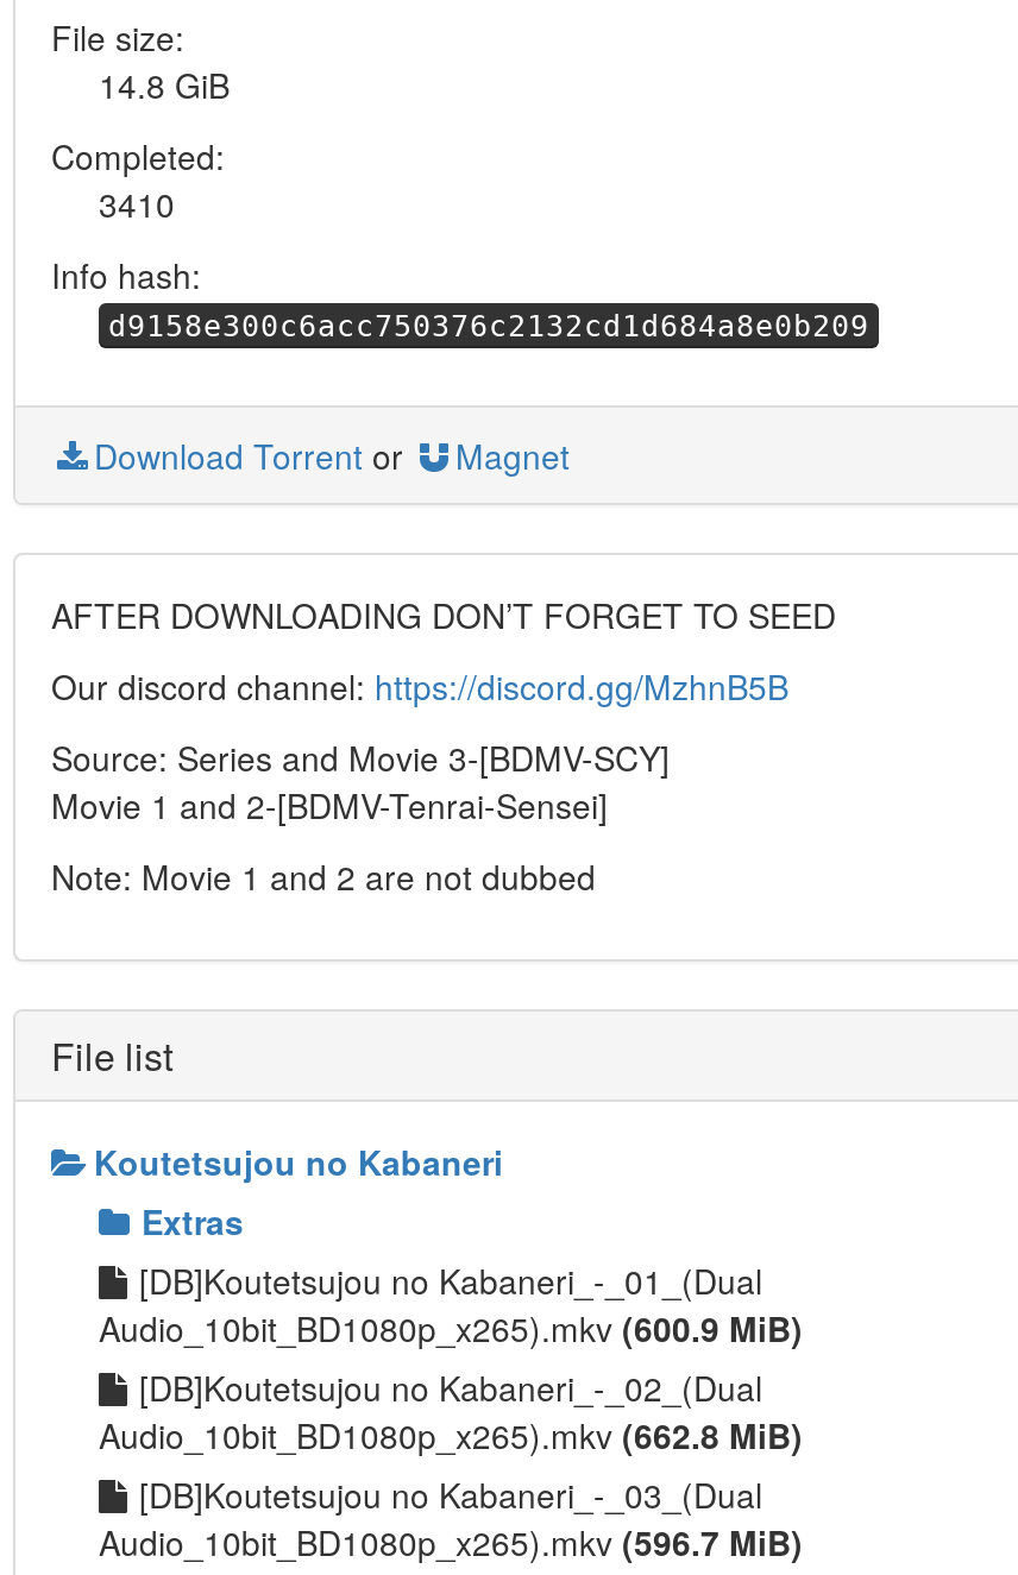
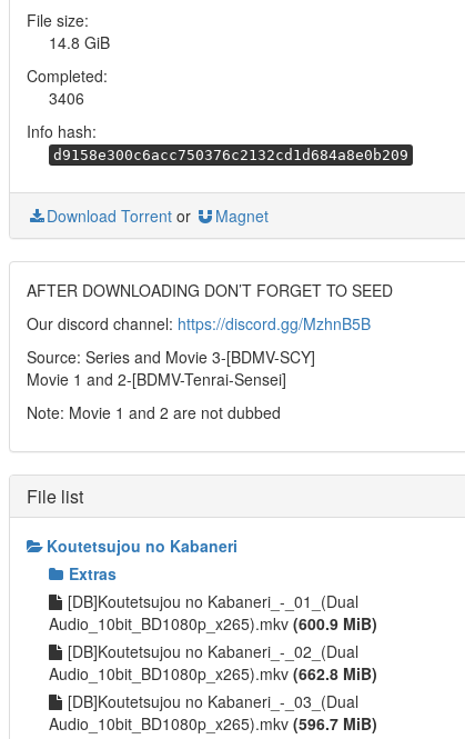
[99,179,175,227] 3410 -> [49,87,84,109] 3406

